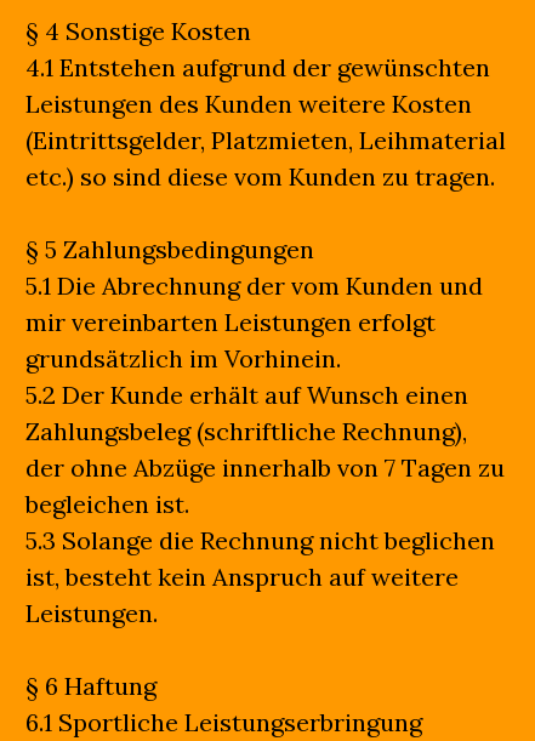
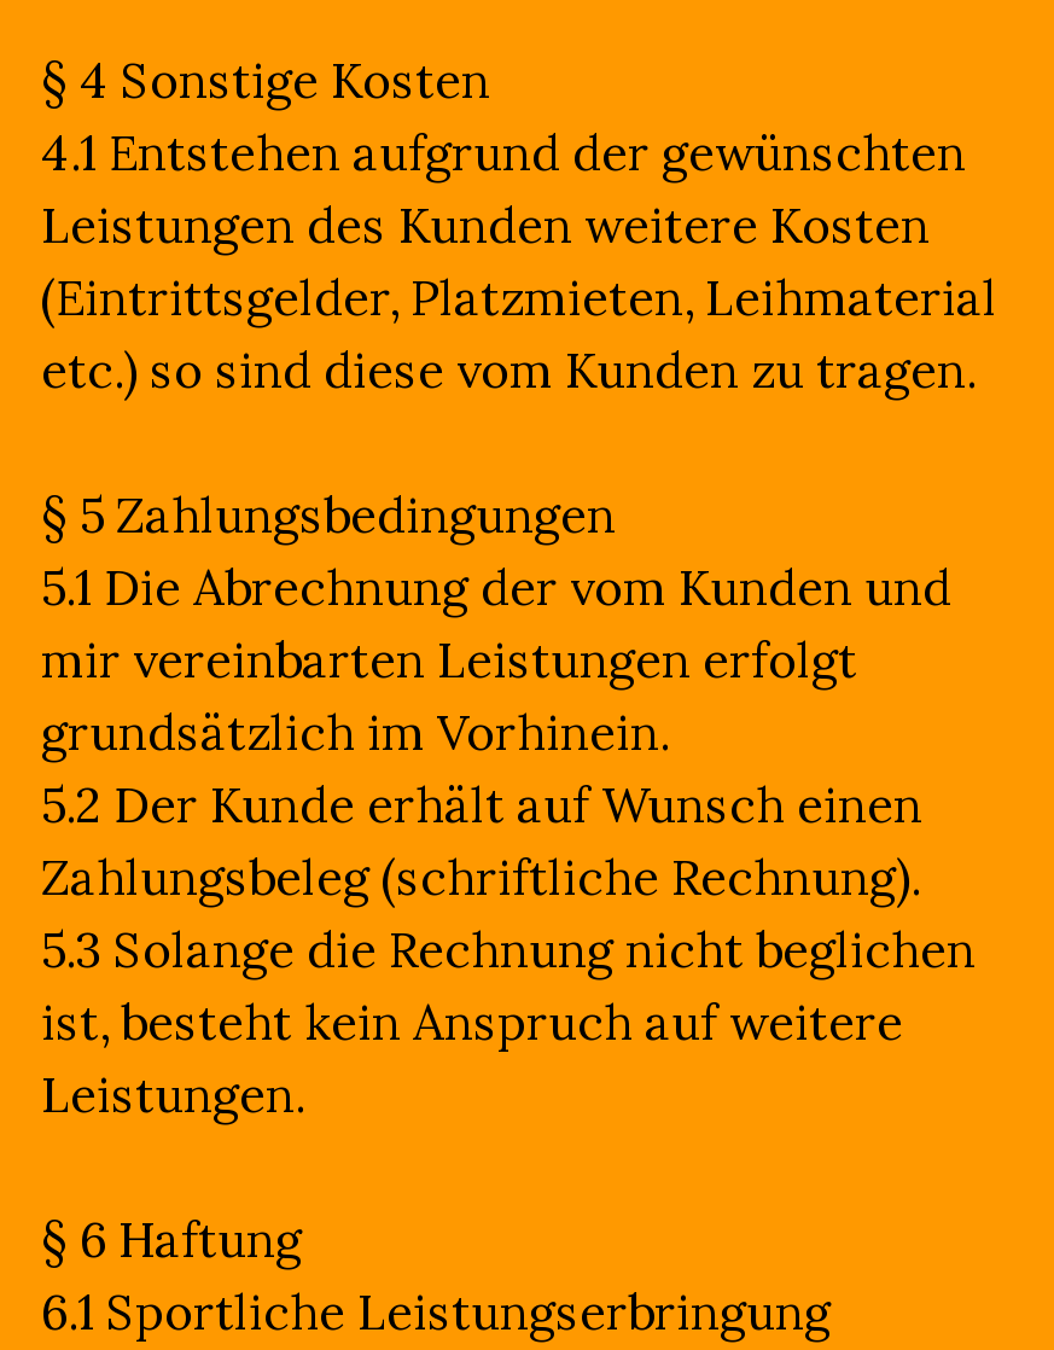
[25,416,505,519] Zahlungsbeleg (schriftliche Rechnung), | der ohne Abzüge innerhalb von 7 Tagen zu | begleichen ist. -> [41,848,920,908] Zahlungsbeleg (schriftliche Rechnung).

